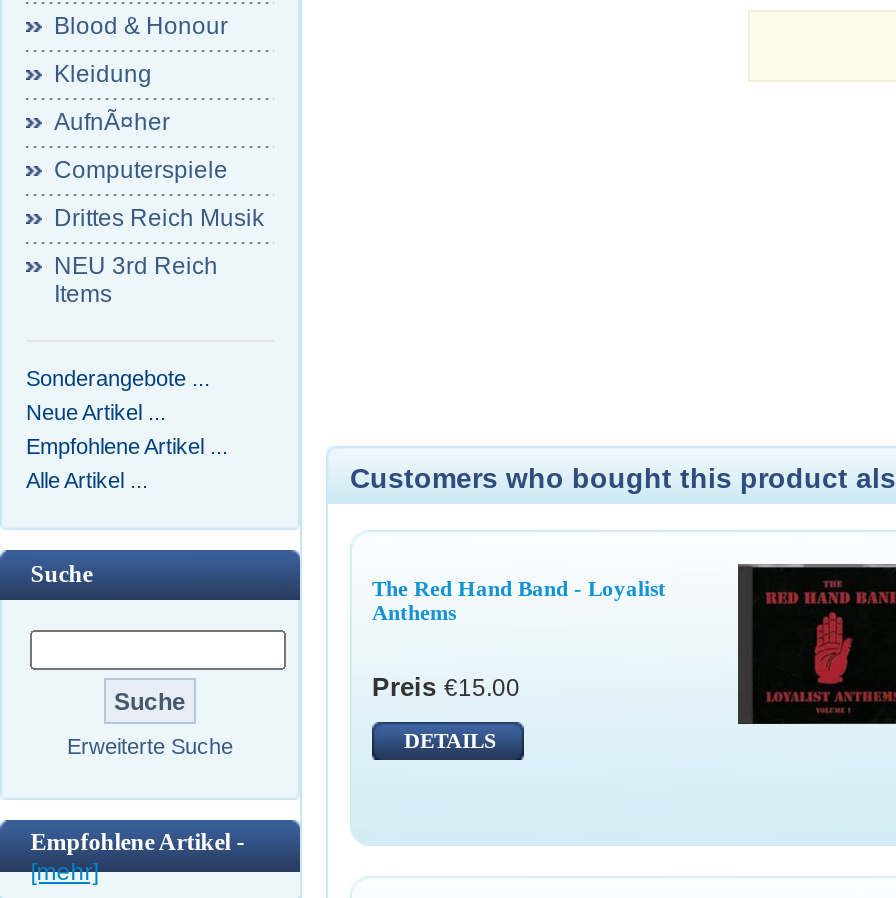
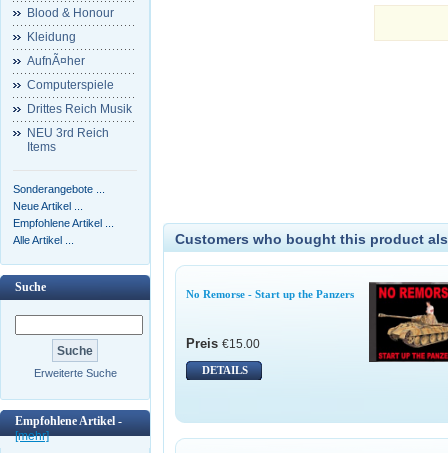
[372,575,666,623] The Red Hand Band - Loyalist | Anthems -> [186,288,354,300] No Remorse - Start up the Panzers
[758,574,890,724] [image] -> [378,286,445,362] [image]

